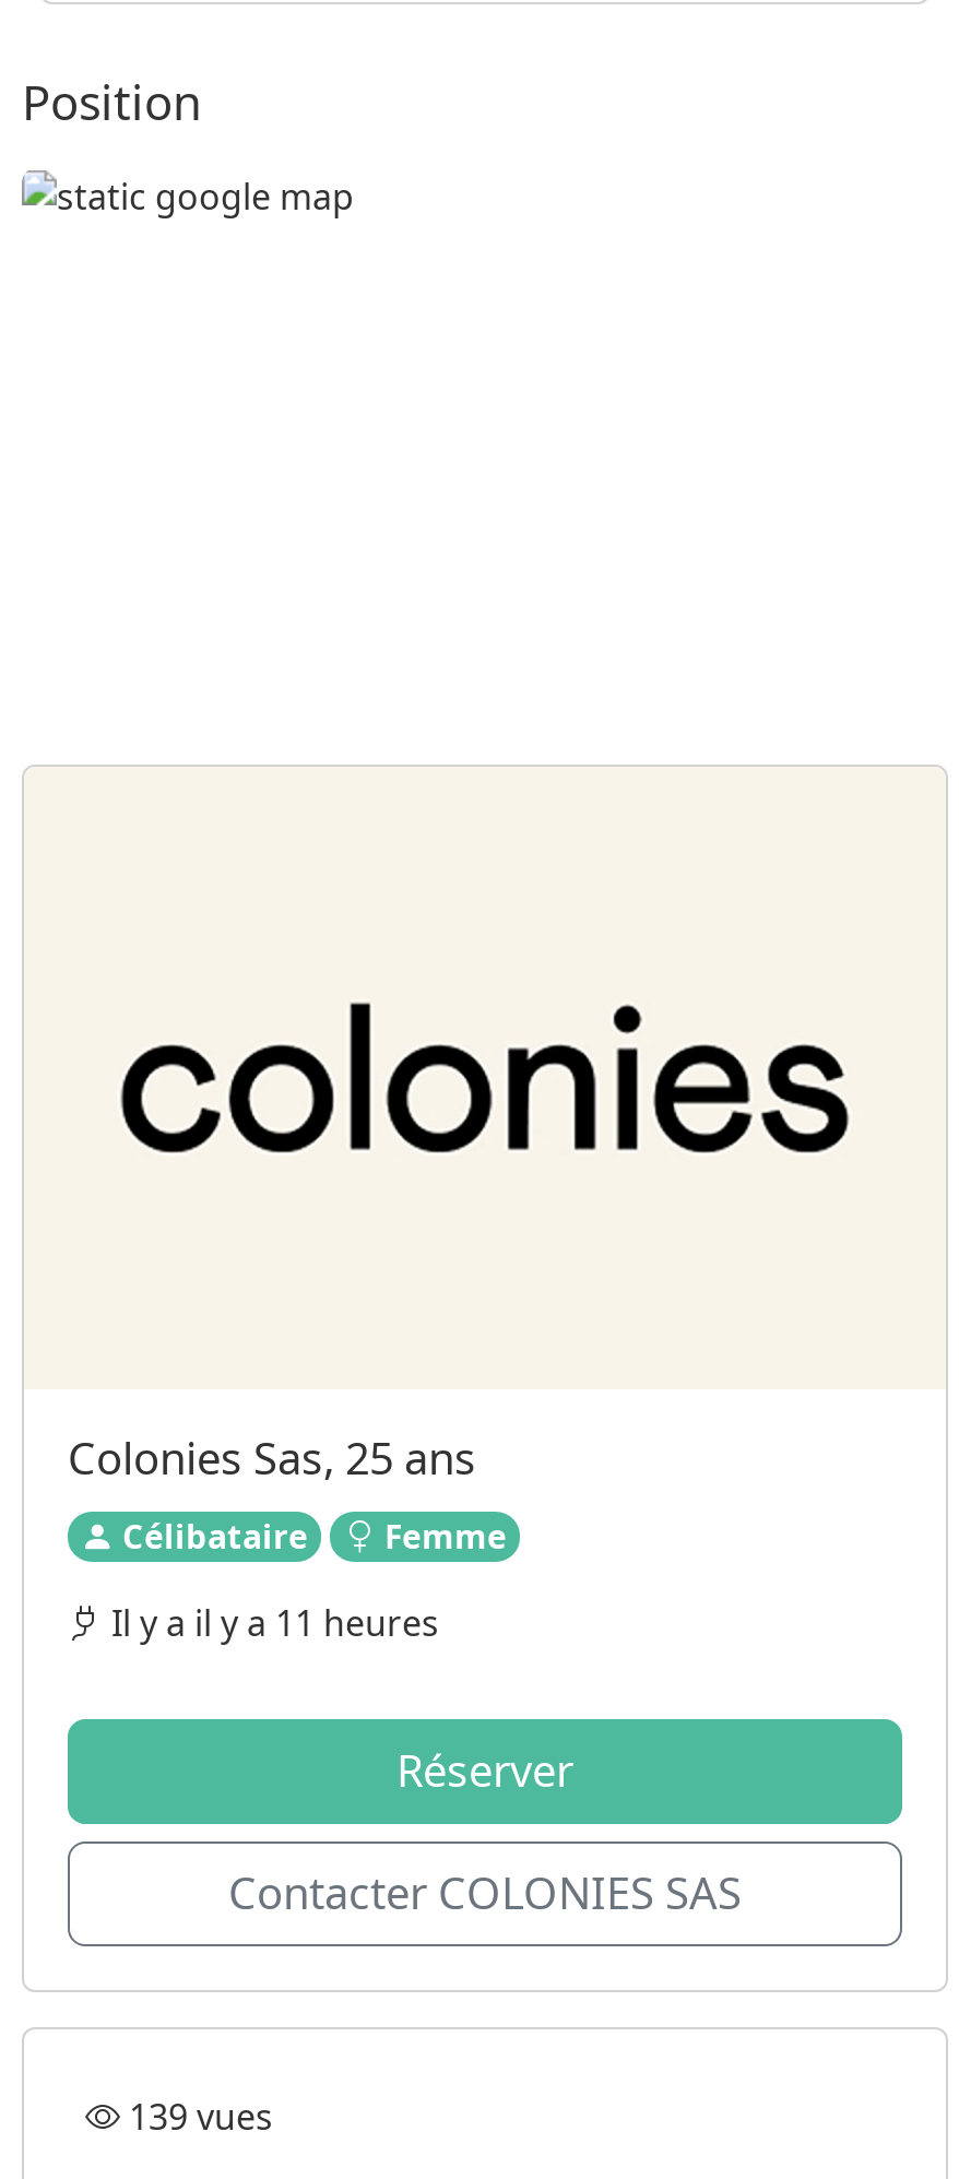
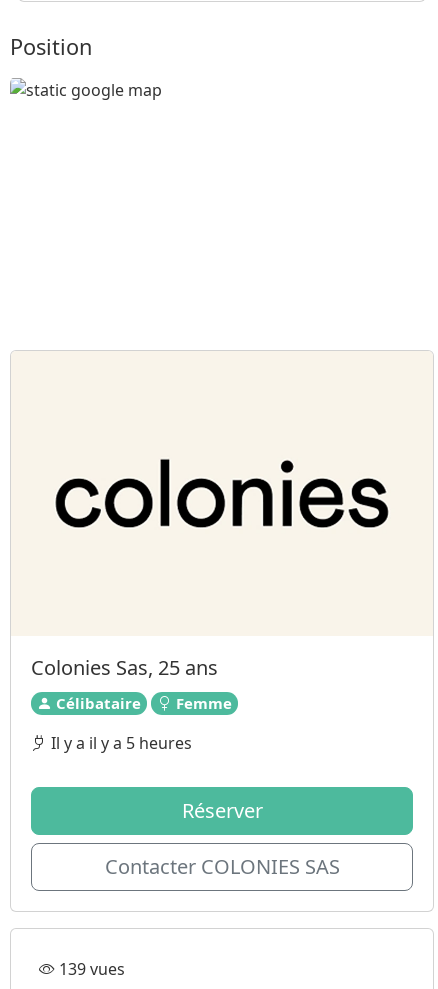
[103,1598,439,1646] Il y a il y a 11 heures -> [47,732,192,754] Il y a il y a 5 heures

